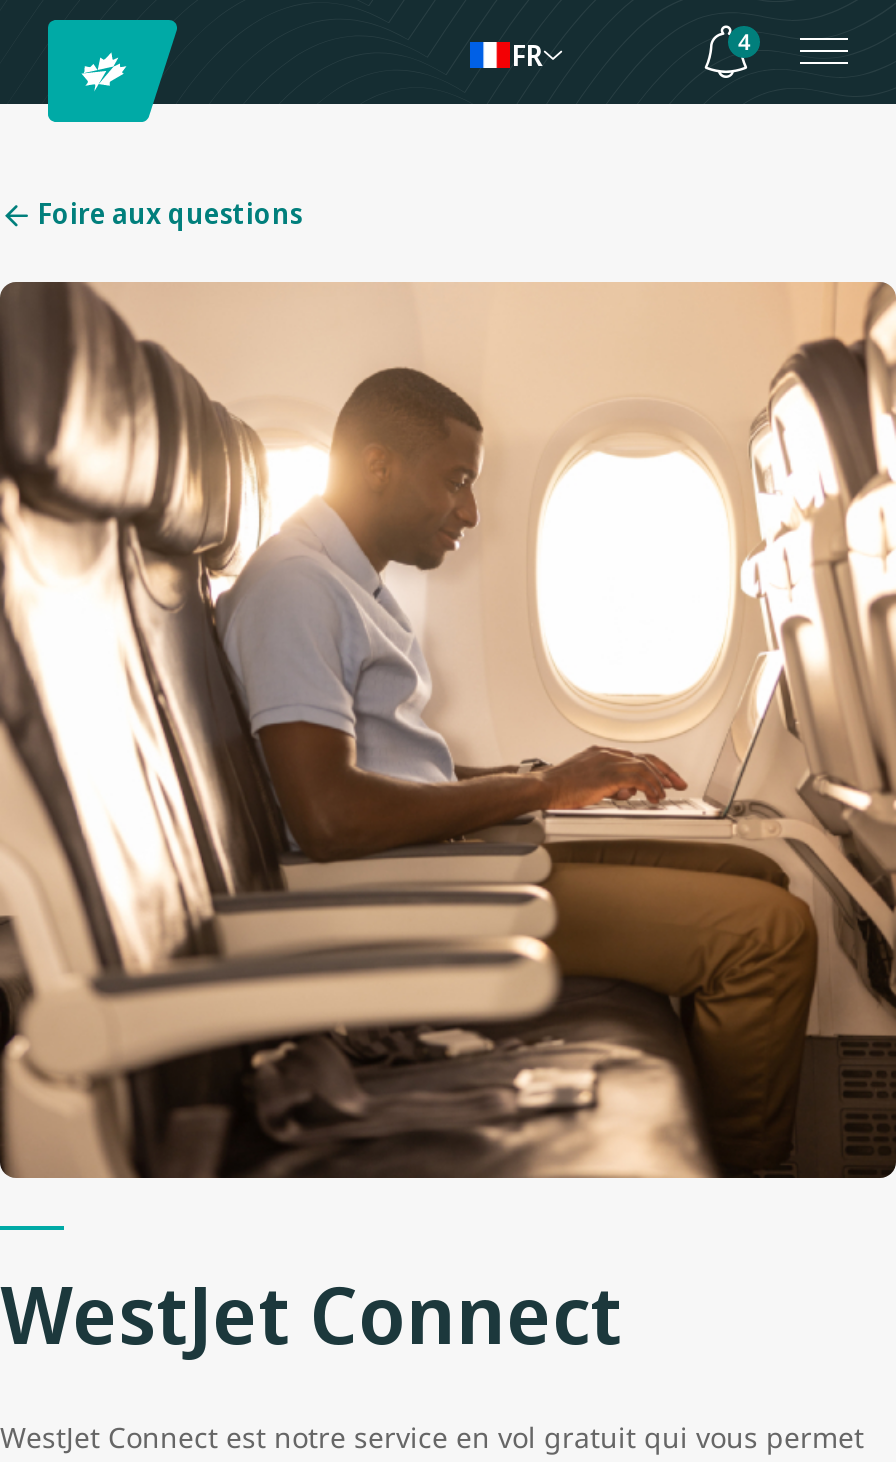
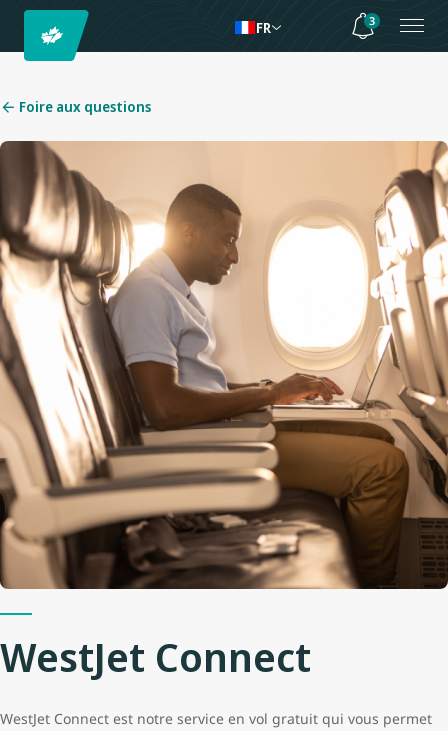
[738,25,750,55] 4 -> [369,12,375,27] 3

